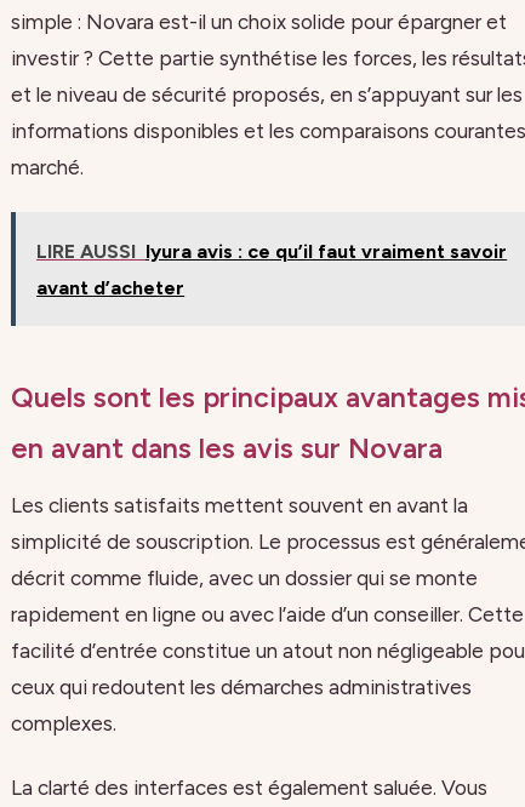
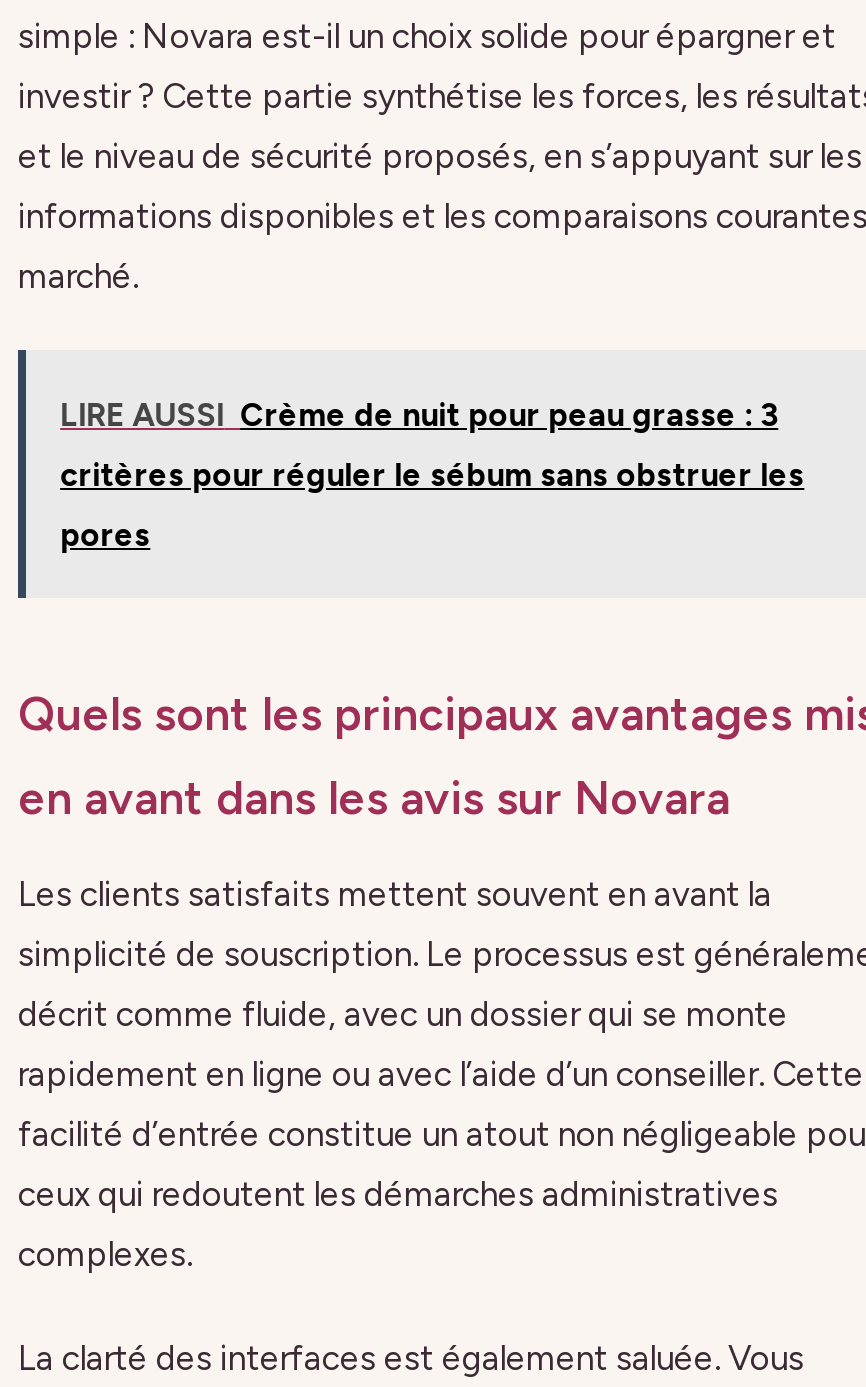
[36,240,507,300] LIRE AUSSI Iyura avis : ce qu’il faut vraiment savoir | avant d’acheter -> [60,396,804,554] LIRE AUSSI Crème de nuit pour peau grasse : 3 | critères pour réguler le sébum sans obstruer les | pores

